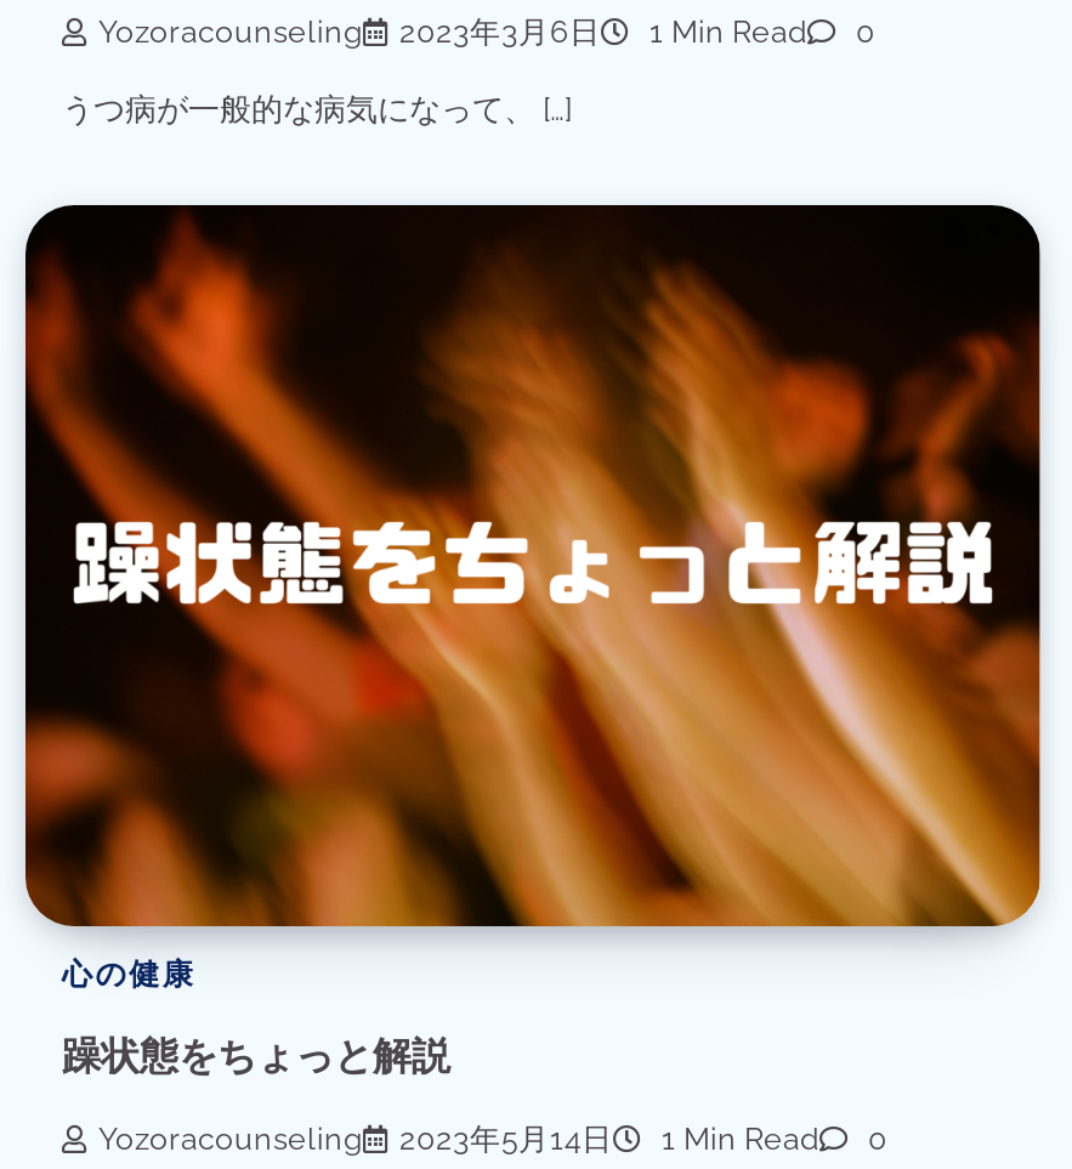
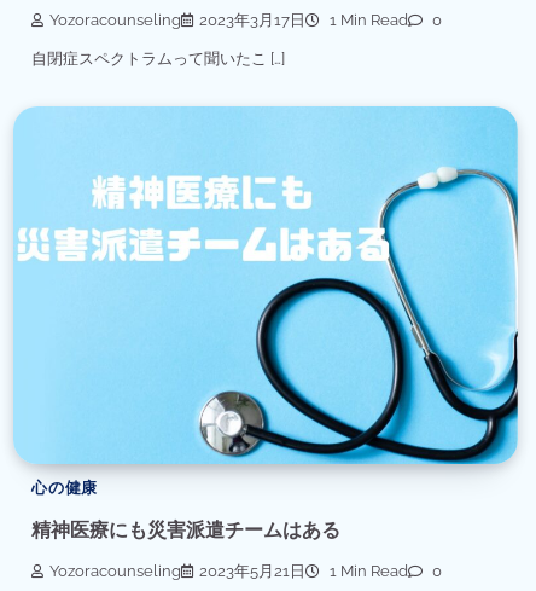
[399,15,601,51] 2023年3月6日 -> [199,11,305,29] 2023年3月17日
[62,92,572,128] うつ病が一般的な病気になって、 […] -> [31,49,285,68] 自閉症スペクトラムって聞いたこ […]
[23,202,1043,927] [image] -> [13,105,519,465] [image]
[62,1031,450,1084] 躁状態をちょっと解説 -> [31,517,340,544] 精神医療にも災害派遣チームはある
[399,1121,613,1158] 2023年5月14日 -> [199,562,305,580] 2023年5月21日

